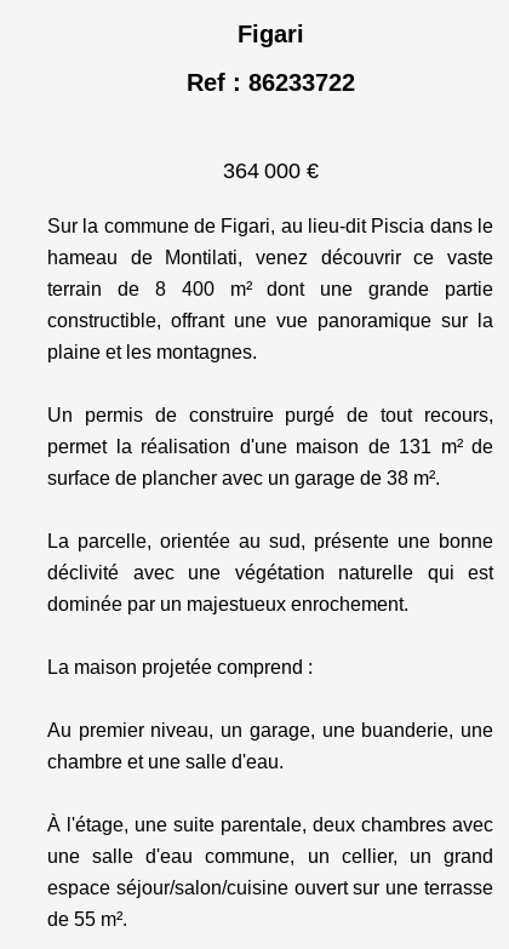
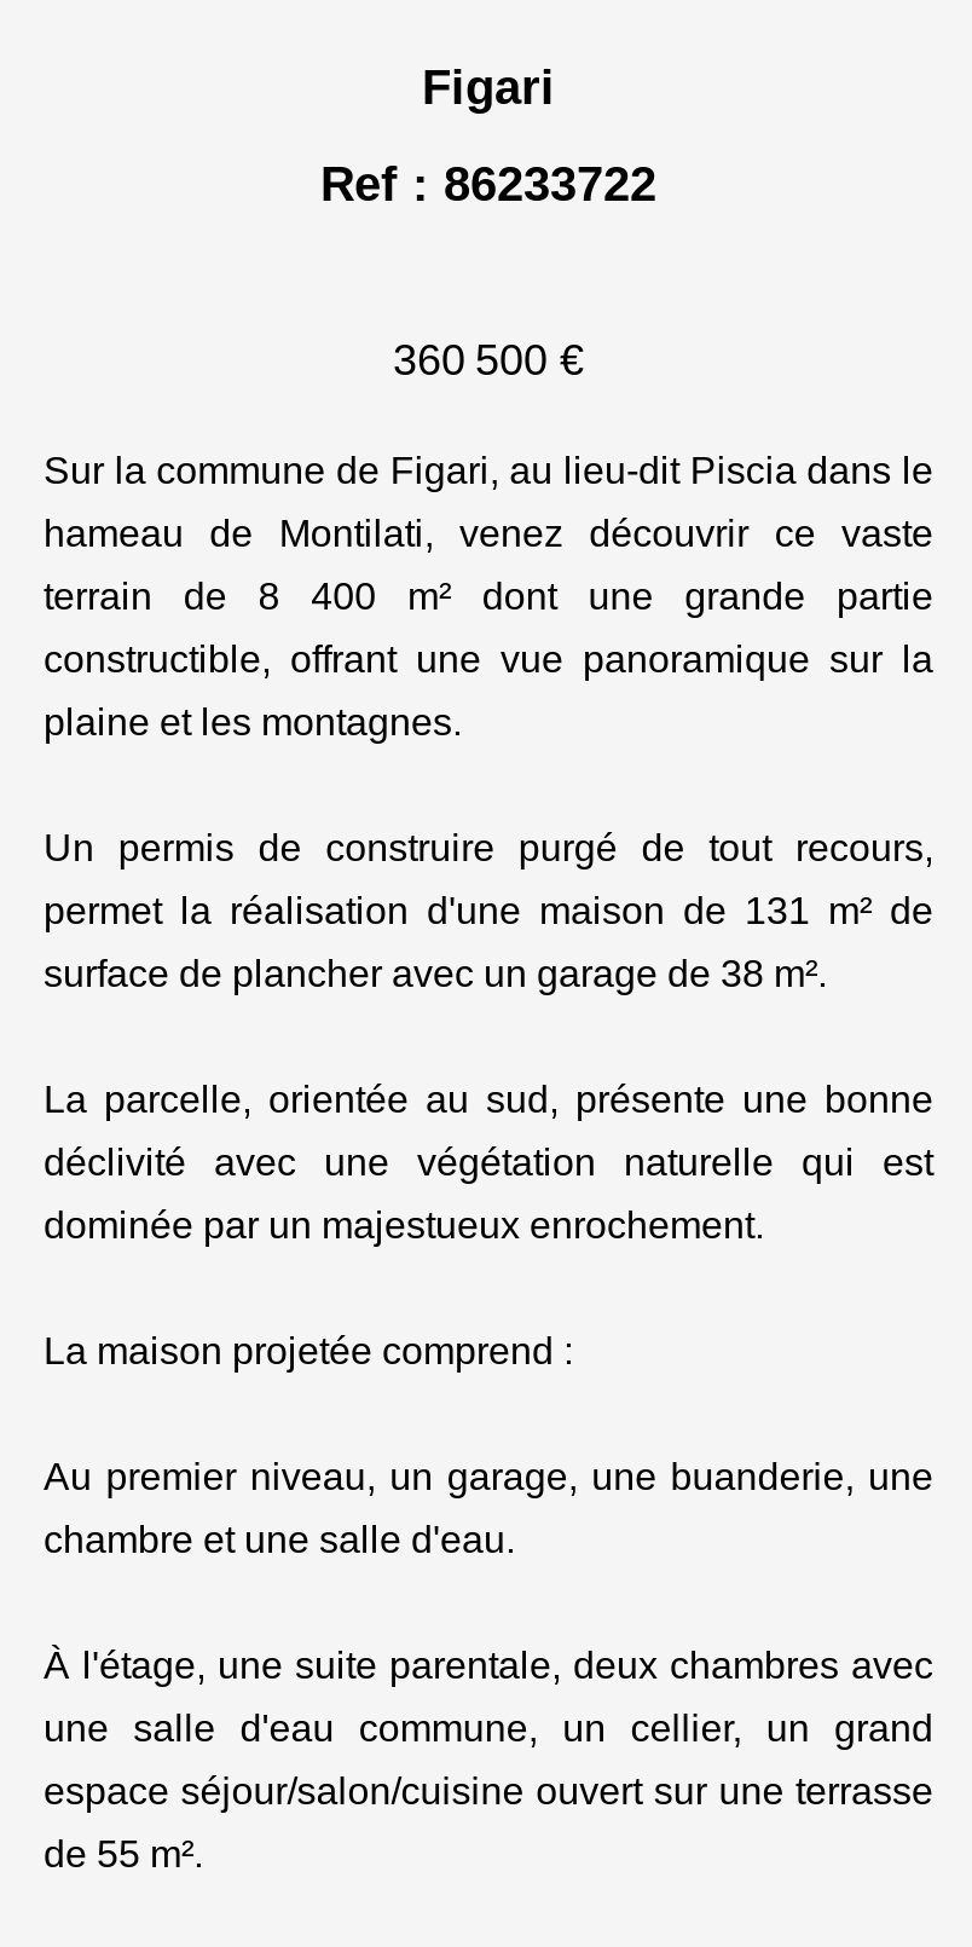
[222,159,318,183] 364 000 € -> [393,337,584,386] 360 500 €

